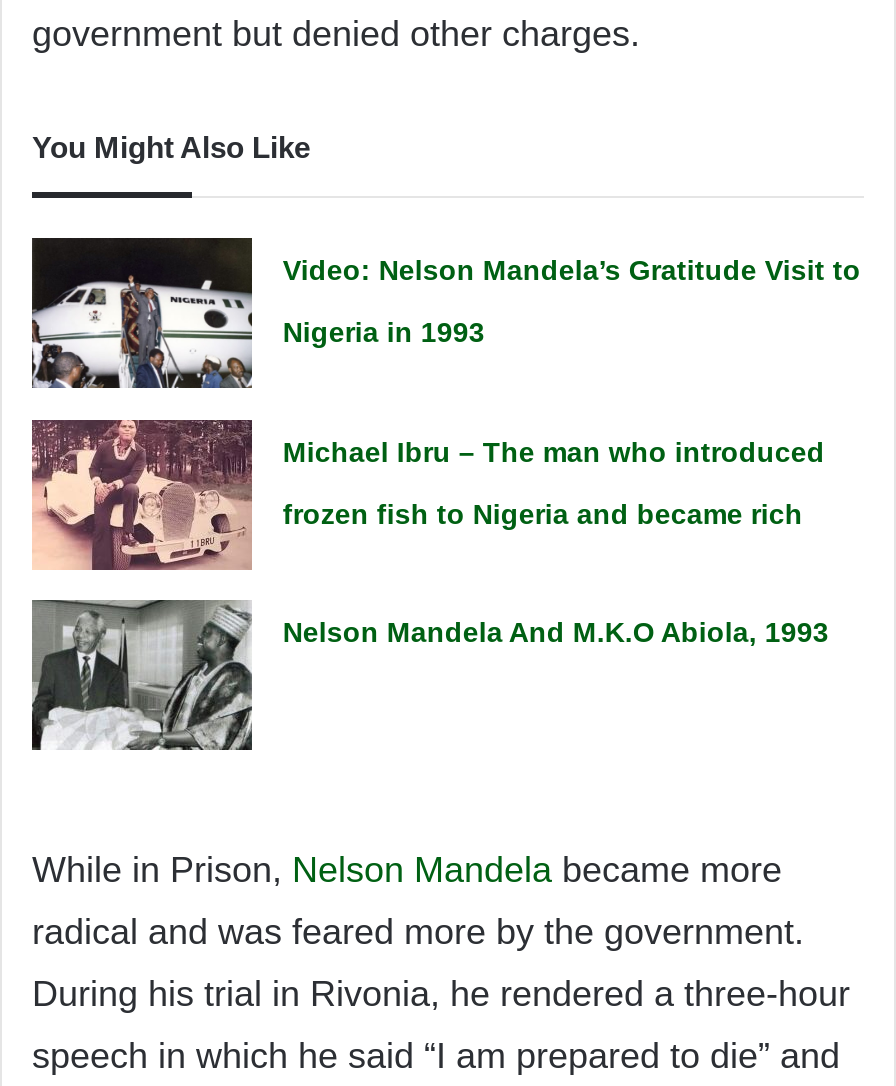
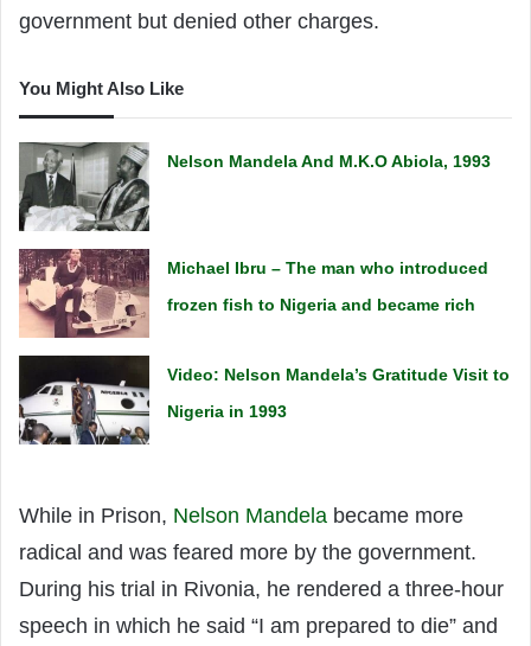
moved [32,238,861,390] -> [19,354,510,446]: [image] | Video: Nelson Mandela’s Gratitude Visit to | Nigeria in 1993
moved [30,598,829,752] -> [19,142,491,232]: [image] | Nelson Mandela And M.K.O Abiola, 1993

